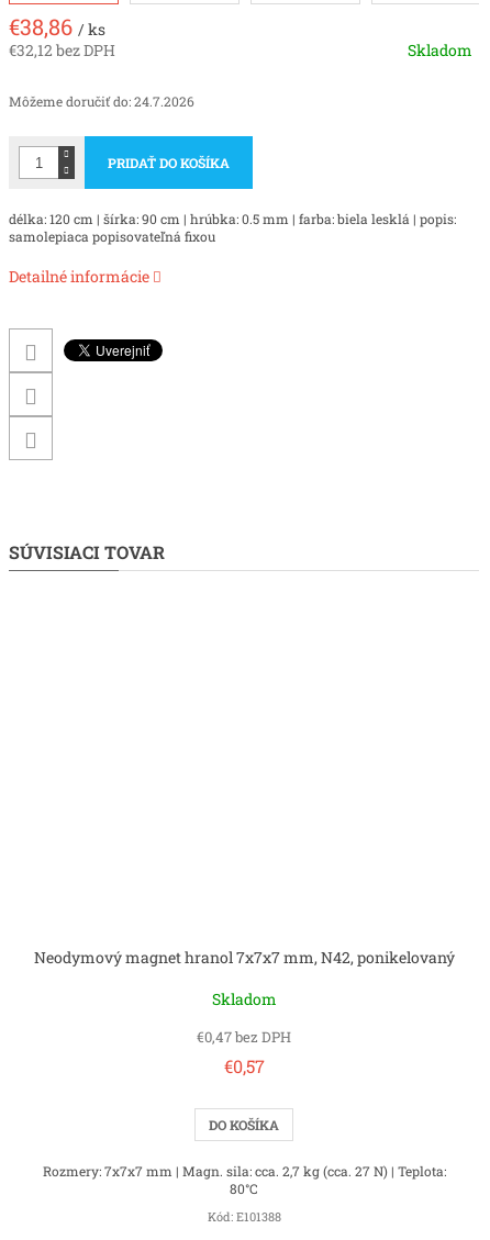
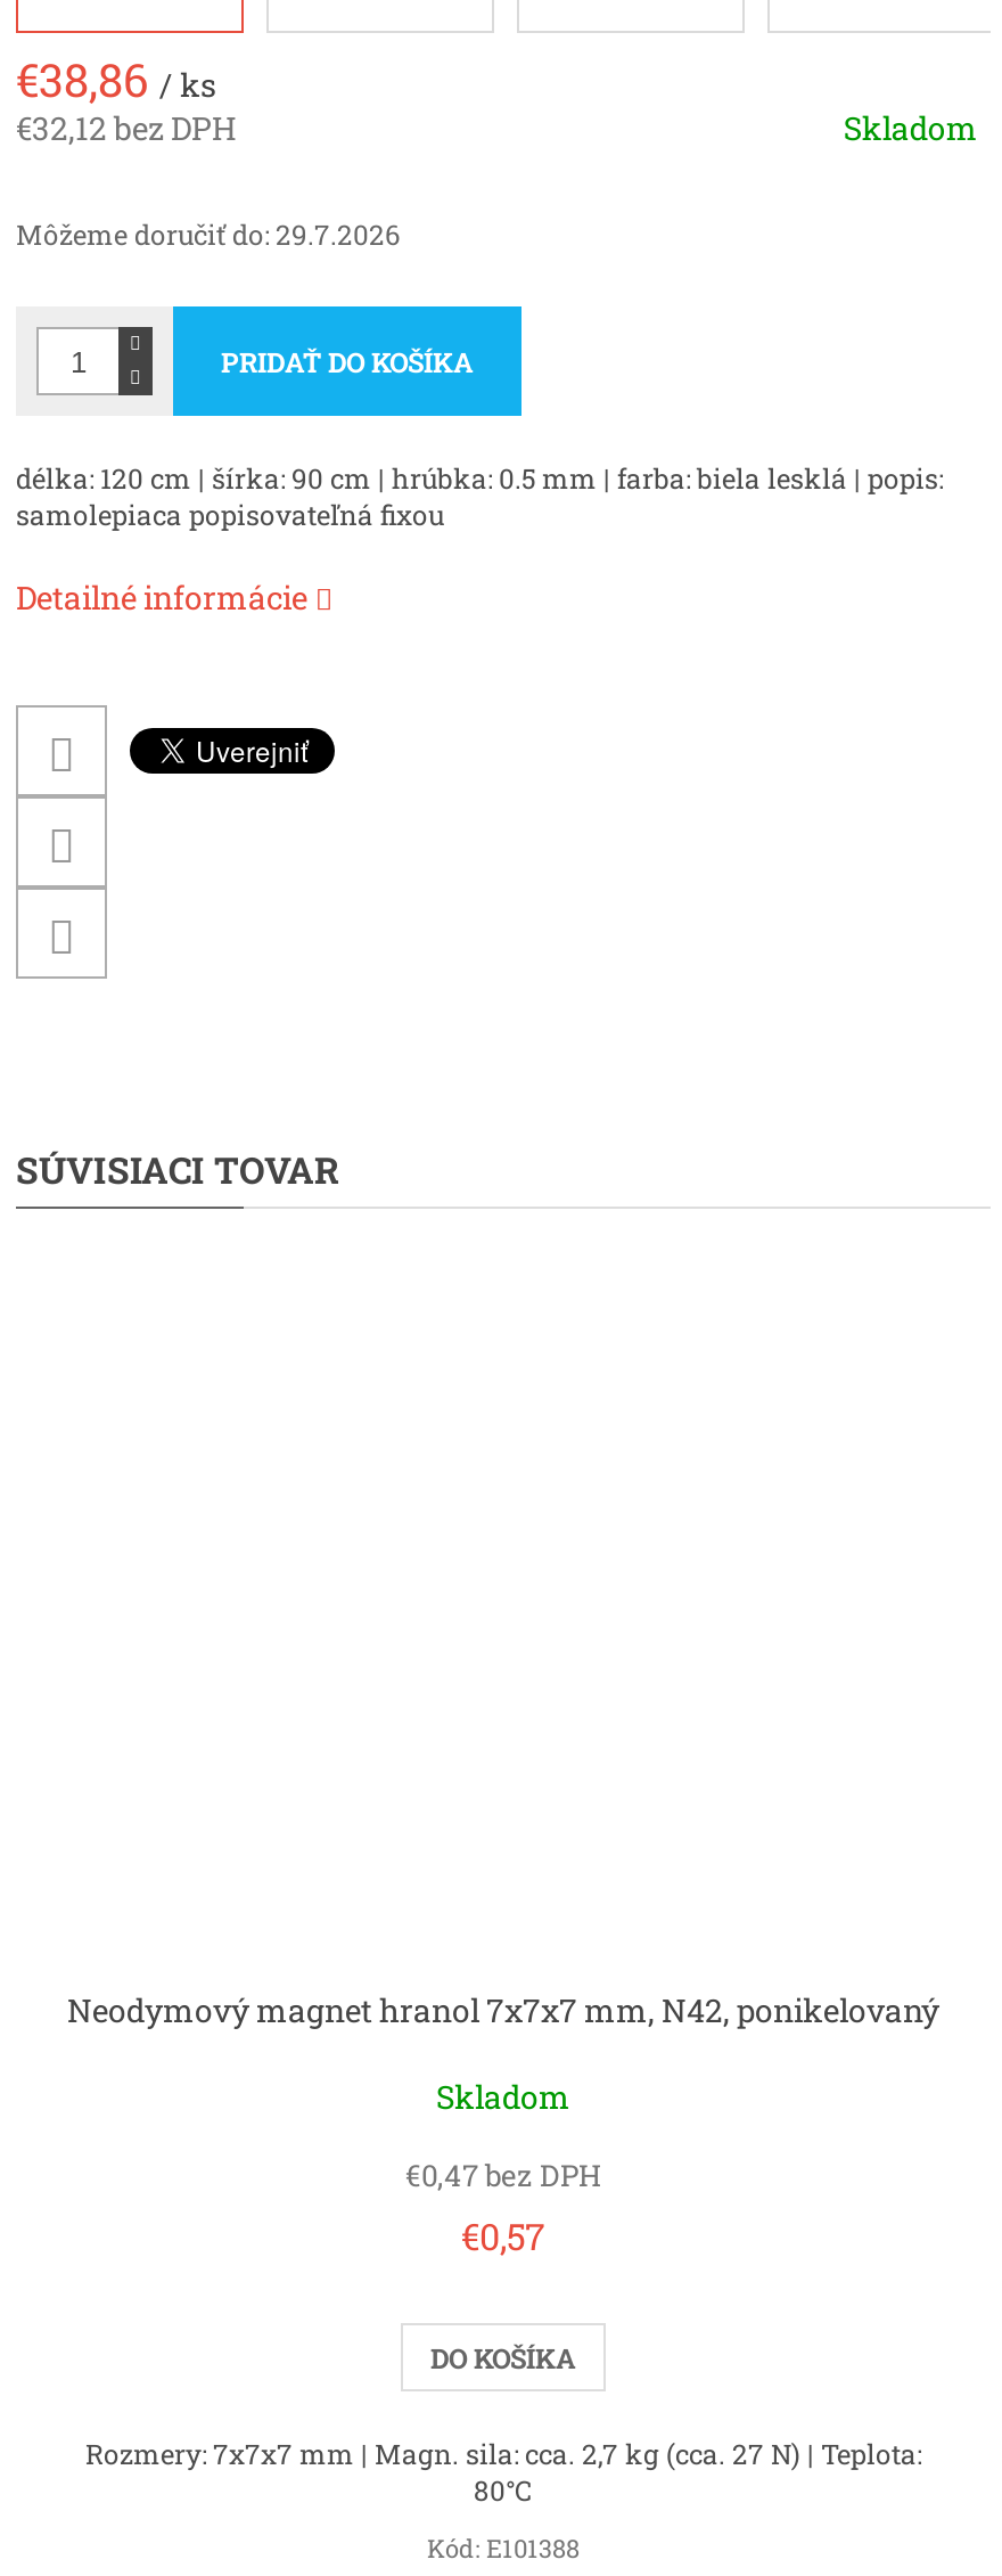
[9,92,194,110] Môžeme doručiť do: 24.7.2026 -> [16,215,401,251] Môžeme doručiť do: 29.7.2026

